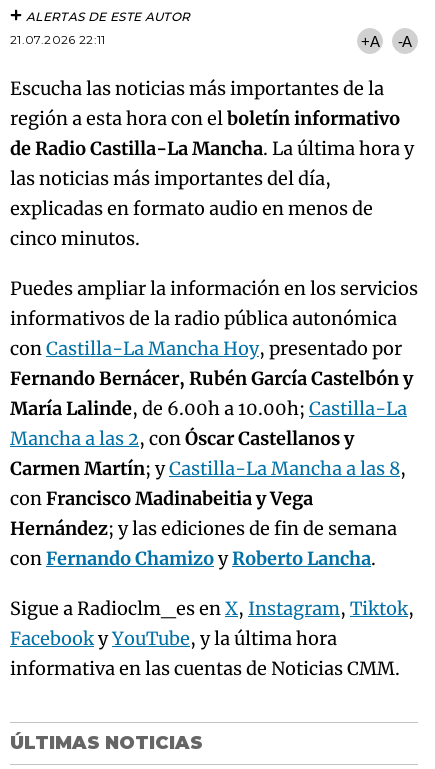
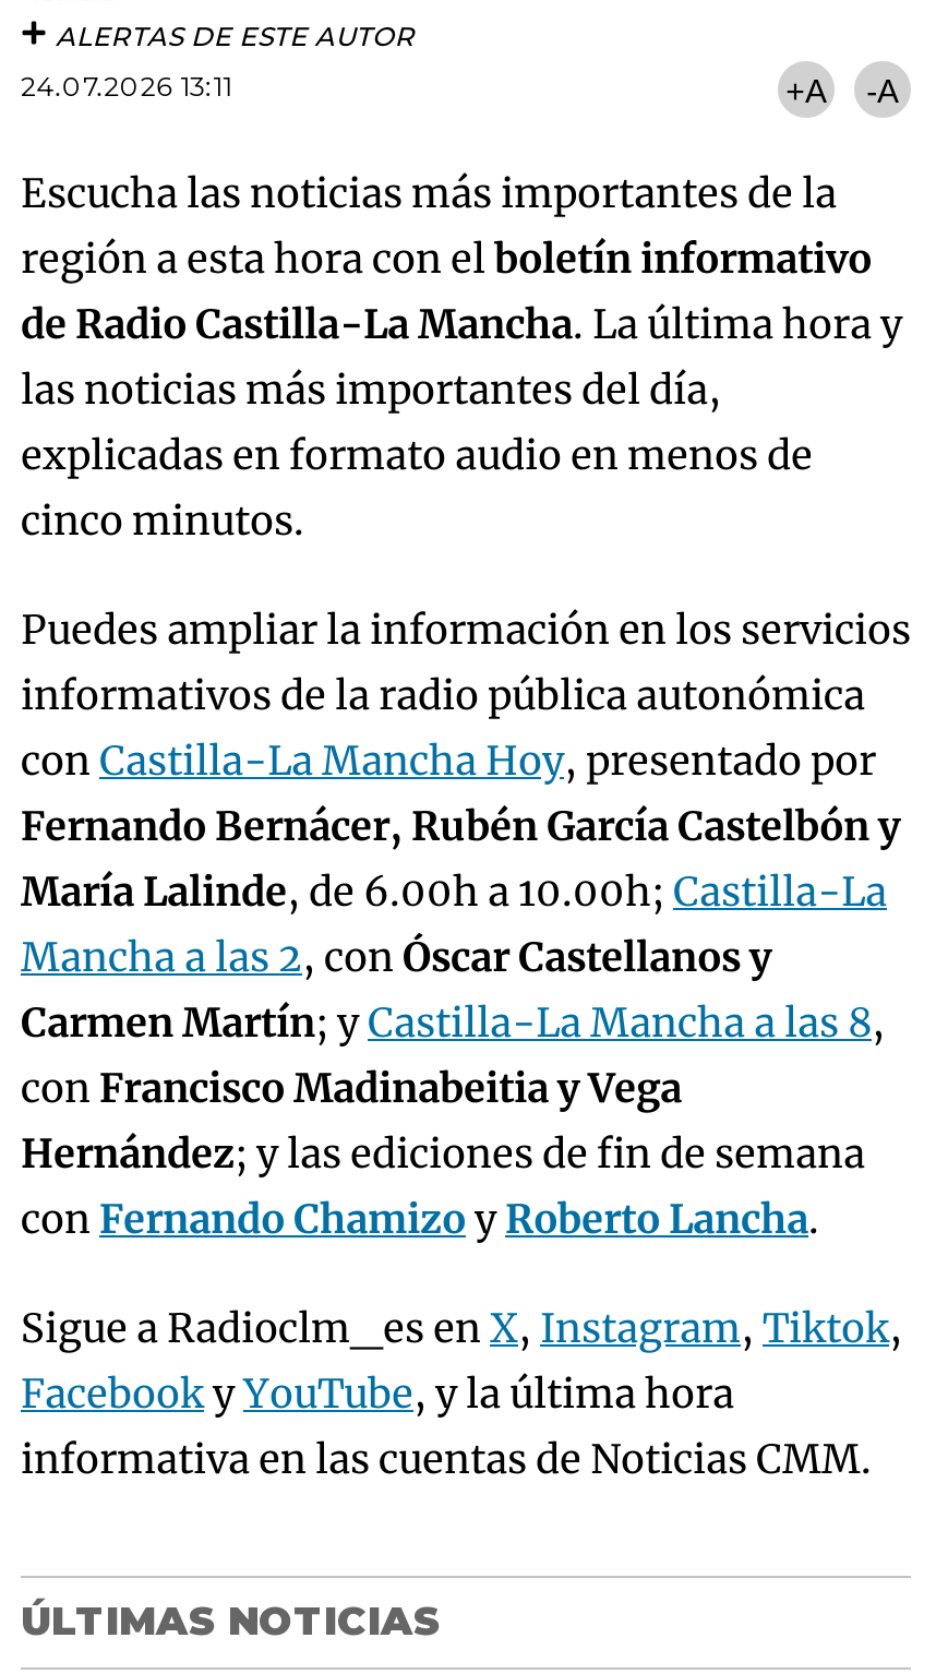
[10,32,106,47] 21.07.2026 22:11 -> [21,70,232,103] 24.07.2026 13:11

